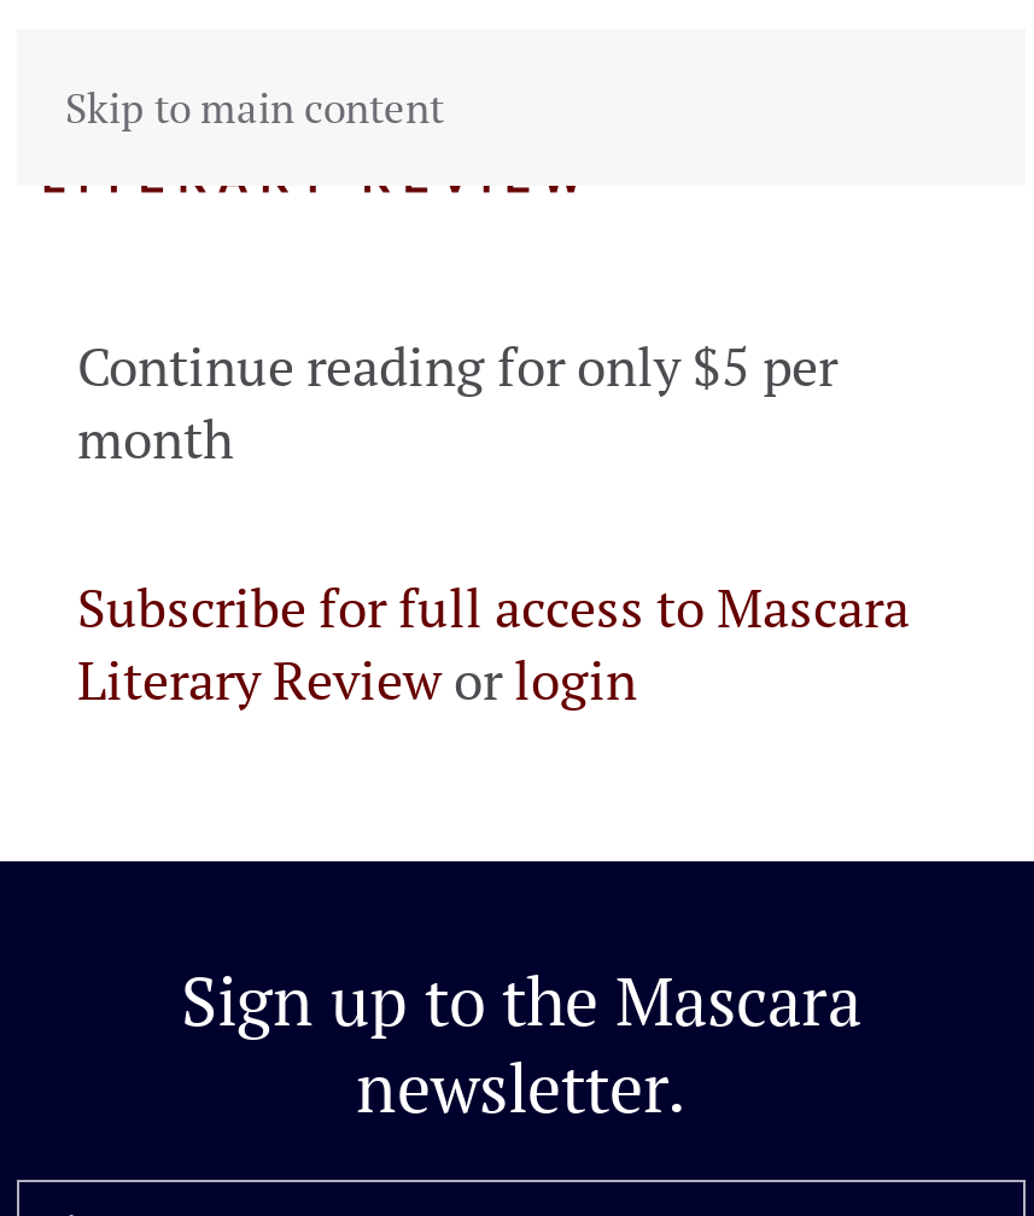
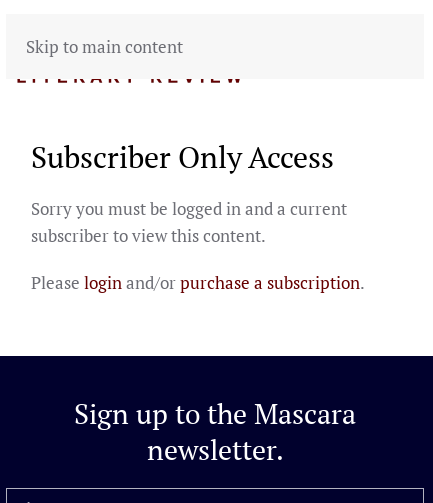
[77,331,910,714] Continue reading for only $5 per | month | Subscribe for full access to Mascara | Literary Review or login -> [31,137,365,294] Subscriber Only Access | Sorry you must be logged in and a current | subscriber to view this content. | Please login and/or purchase a subscription.

